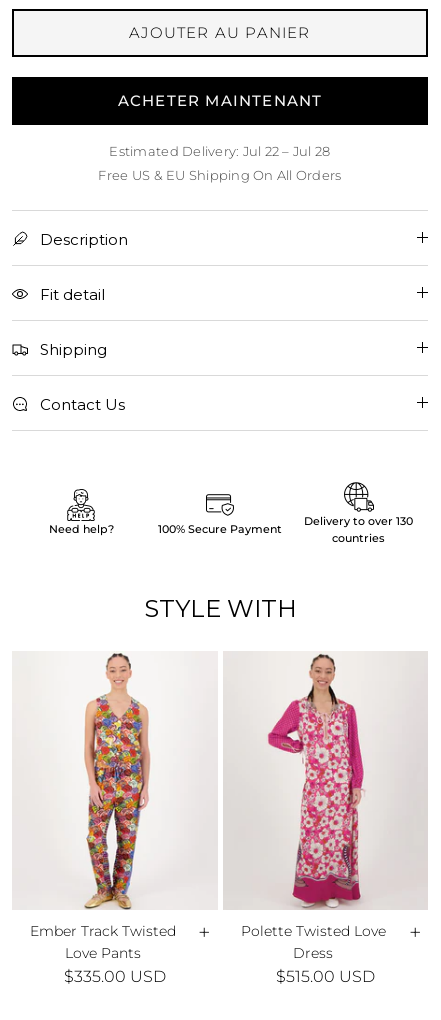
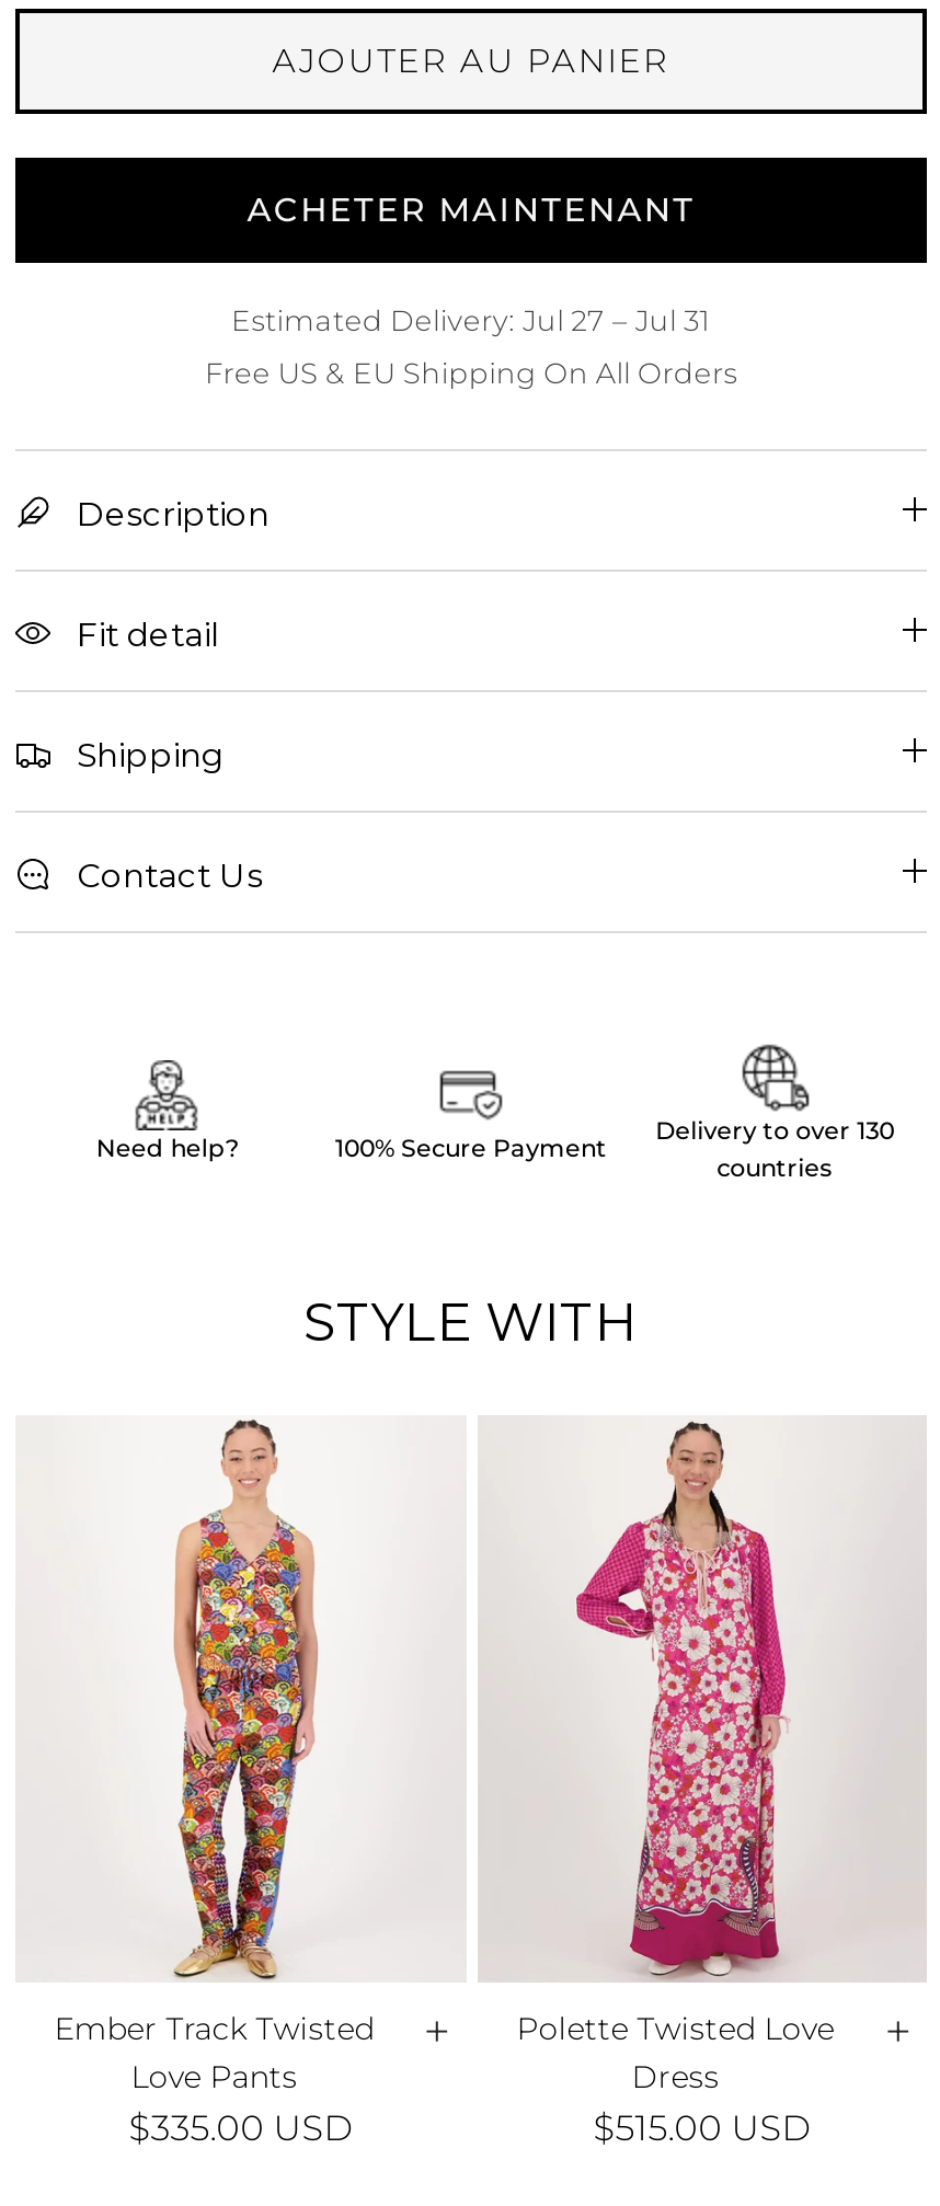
[109,143,330,159] Estimated Delivery: Jul 22 – Jul 28 -> [231,302,711,337] Estimated Delivery: Jul 27 – Jul 31

